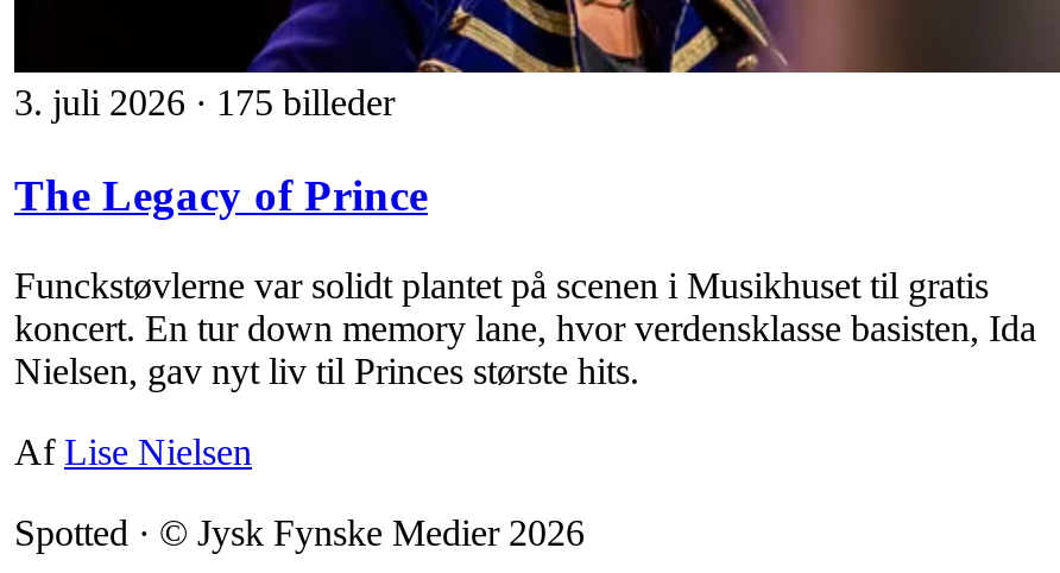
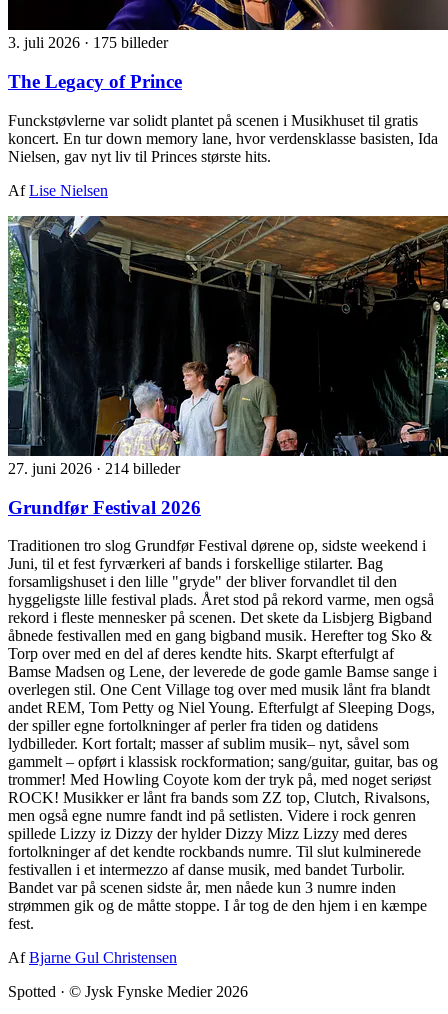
none -> [7,215,445,966] [image] | 27. juni 2026 · 214 billeder | Grundfør Festival 2026 | Traditionen tro slog Grundfør Festival dørene op, sidste weekend i | Juni, til et fest fyrværkeri af bands i forskellige stilarter. Bag | forsamligshuset i den lille "gryde" der bliver forvandlet til den | hyggeligste lille festival plads. Året stod på rekord varme, men også | rekord i fleste mennesker på scenen. Det skete da Lisbjerg Bigband | åbnede festivallen med en gang bigband musik. Herefter tog Sko & | Torp over med en del af deres kendte hits. Skarpt efterfulgt af | Bamse Madsen og Lene, der leverede de gode gamle Bamse sange i | overlegen stil. One Cent Village tog over med musik lånt fra blandt | andet REM, Tom Petty og Niel Young. Efterfulgt af Sleeping Dogs, | der spiller egne fortolkninger af perler fra tiden og datidens | lydbilleder. Kort fortalt; masser af sublim musik– nyt, såvel som | gammelt – opført i klassisk rockformation; sang/guitar, guitar, bas og | trommer! Med Howling Coyote kom der tryk på, med noget seriøst | ROCK! Musikker er lånt fra bands som ZZ top, Clutch, Rivalsons, | men også egne numre fandt ind på setlisten. Videre i rock genren | spillede Lizzy iz Dizzy der hylder Dizzy Mizz Lizzy med deres | fortolkninger af det kendte rockbands numre. Til slut kulminerede | festivallen i et intermezzo af danse musik, med bandet Turbolir. | Bandet var på scenen sidste år, men nåede kun 3 numre inden | strømmen gik og de måtte stoppe. I år tog de den hjem i en kæmpe | fest. | Af Bjarne Gul Christensen

